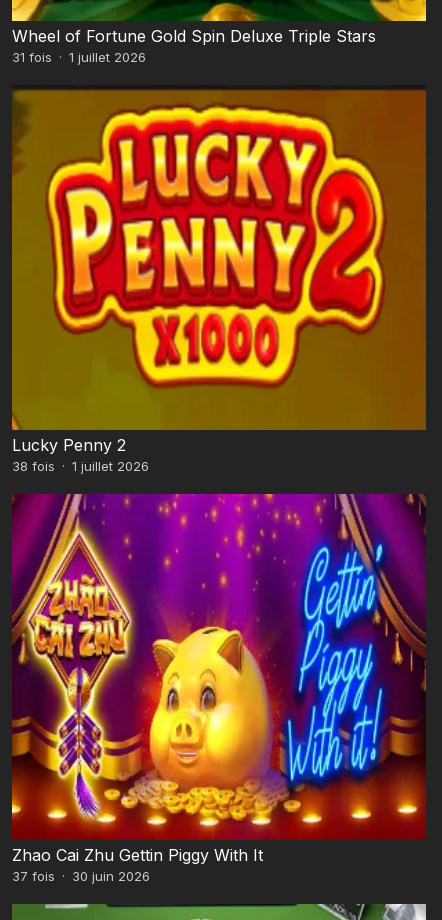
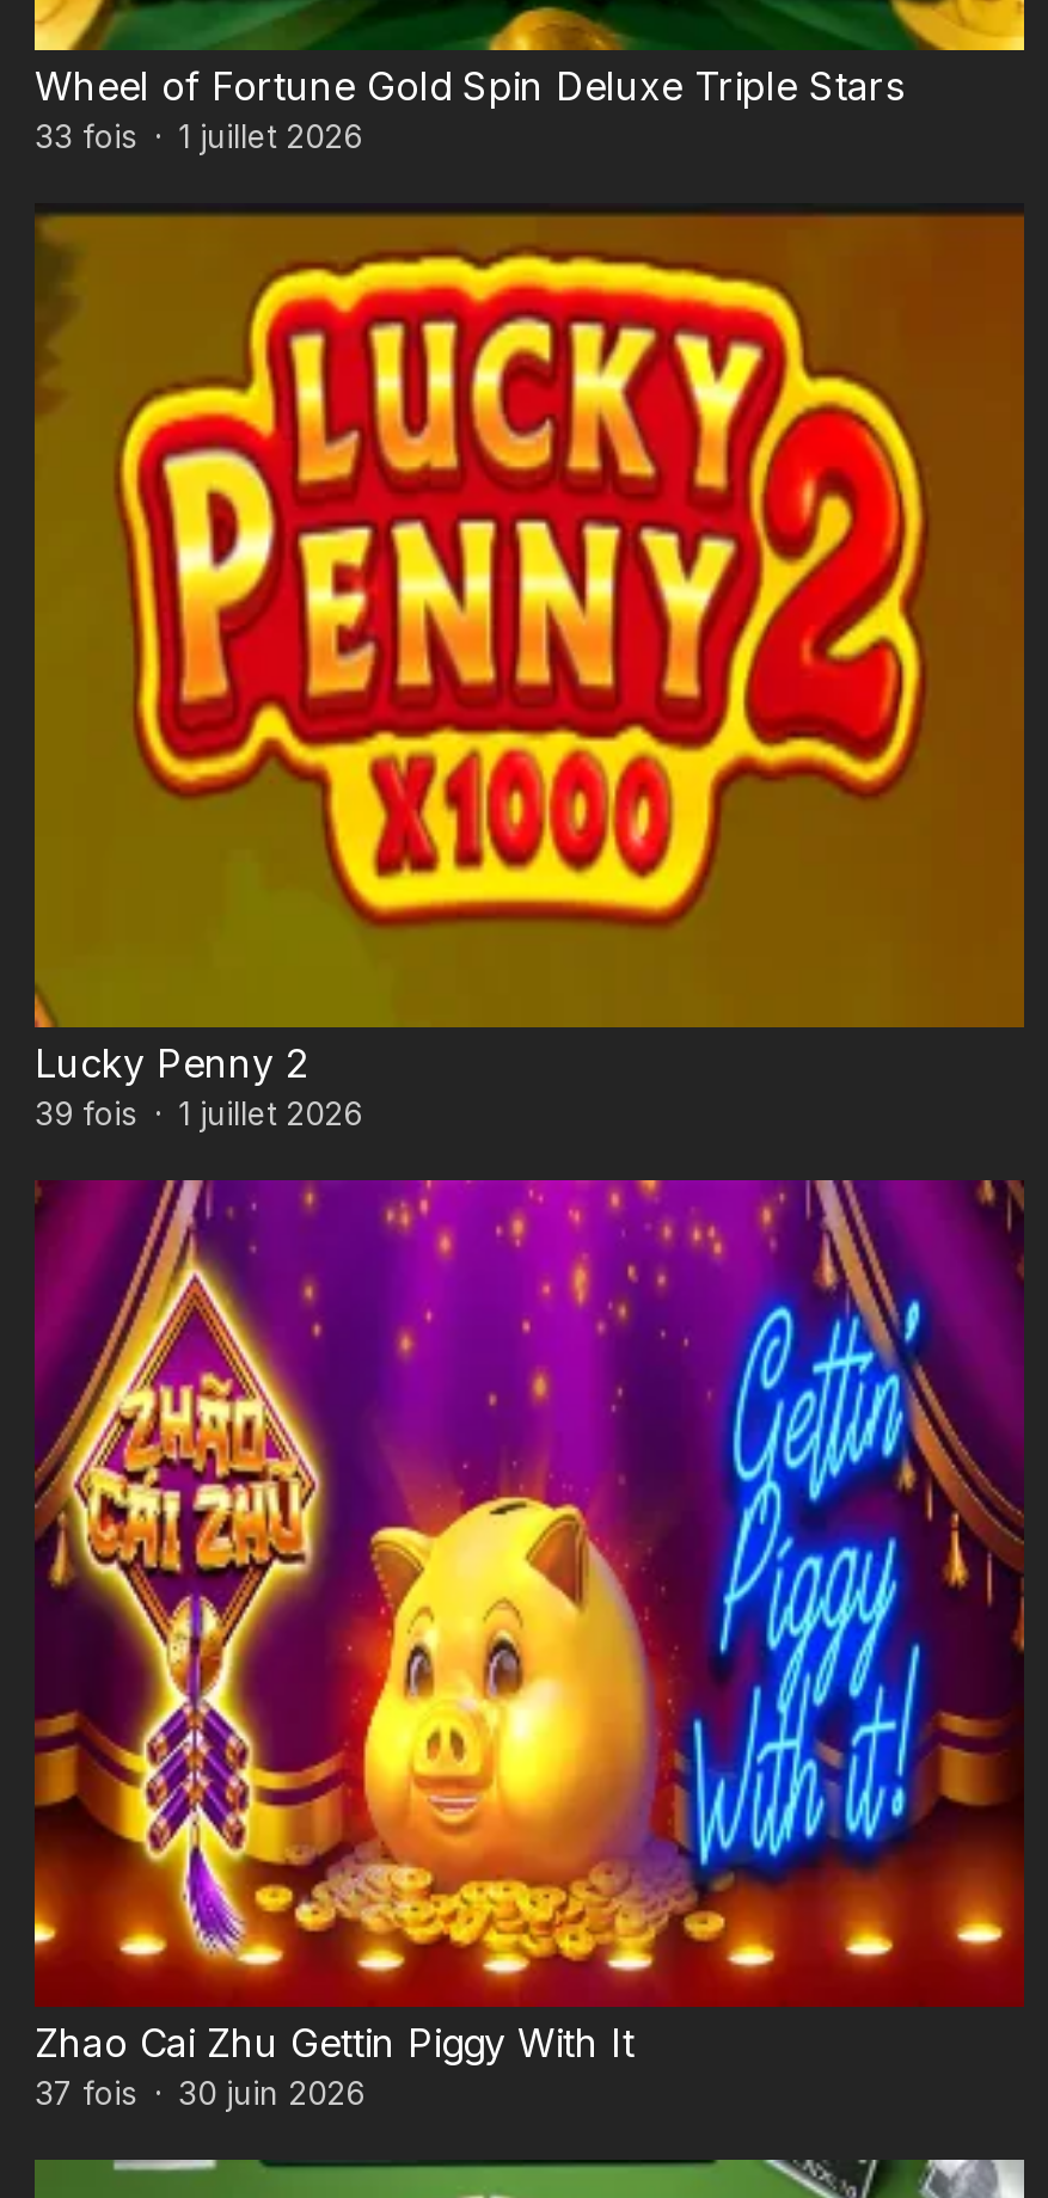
[12,49,146,65] 31 fois · 1 juillet 2026 -> [35,118,362,156] 33 fois · 1 juillet 2026
[12,458,149,474] 38 fois · 1 juillet 2026 -> [35,1095,362,1134] 39 fois · 1 juillet 2026

